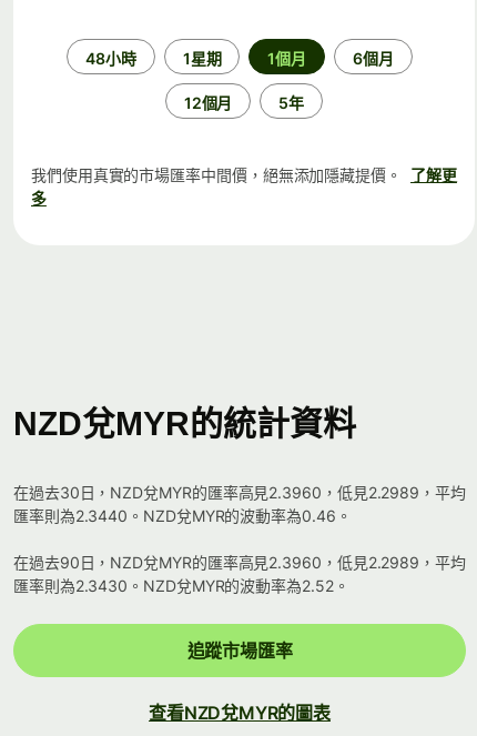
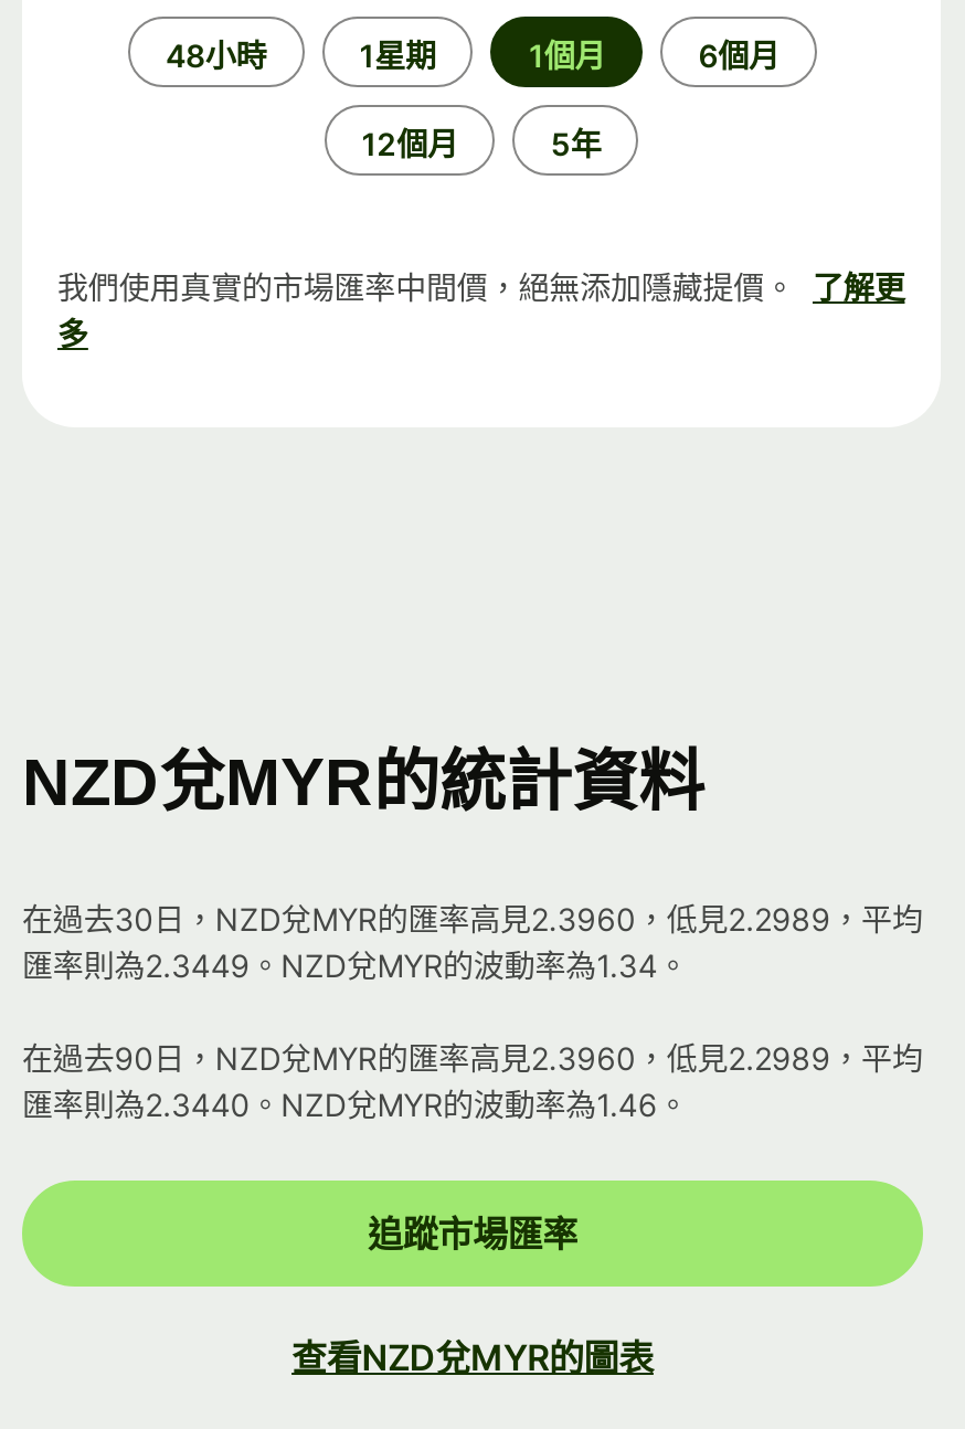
[13,506,351,525] 匯率則為2.3440。NZD兌MYR的波動率為0.46。 -> [22,947,688,984] 匯率則為2.3449。NZD兌MYR的波動率為1.34。
[13,576,349,595] 匯率則為2.3430。NZD兌MYR的波動率為2.52。 -> [22,1086,688,1123] 匯率則為2.3440。NZD兌MYR的波動率為1.46。

